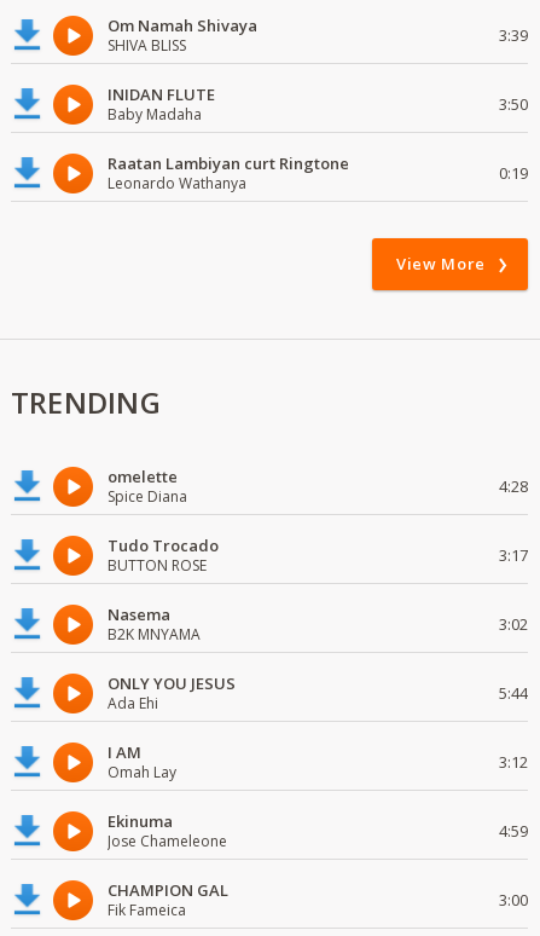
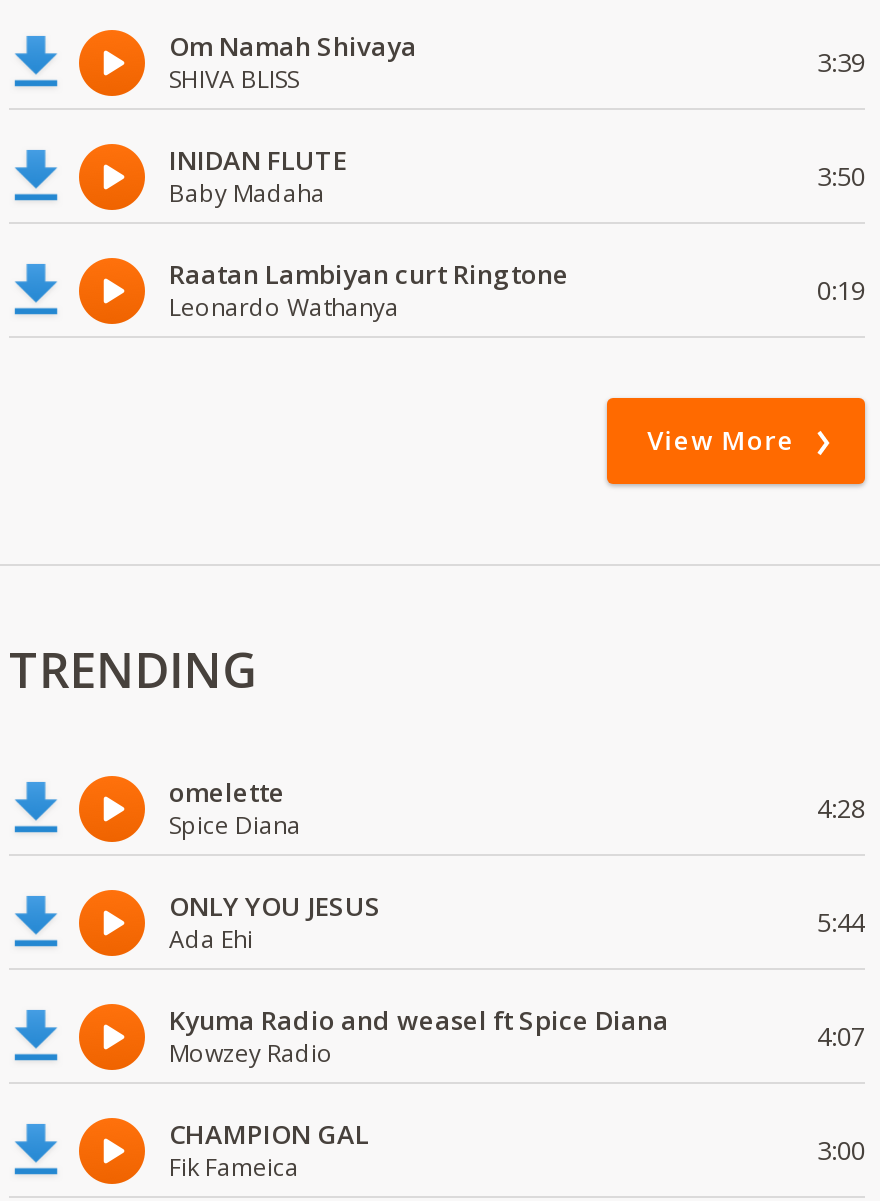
[108,535,528,645] Tudo Trocado | BUTTON ROSE | 3:17 | Nasema | B2K MNYAMA | 3:02 -> none
[108,741,528,851] I AM | Omah Lay | 3:12 | Ekinuma | Jose Chameleone | 4:59 -> [169,1002,865,1070] Kyuma Radio and weasel ft Spice Diana | Mowzey Radio | 4:07

